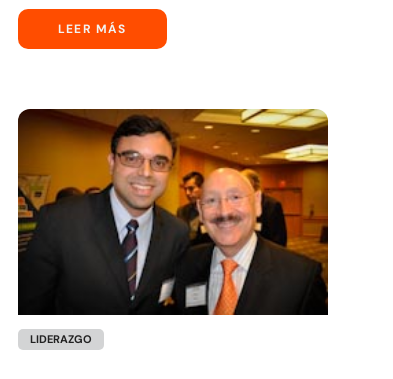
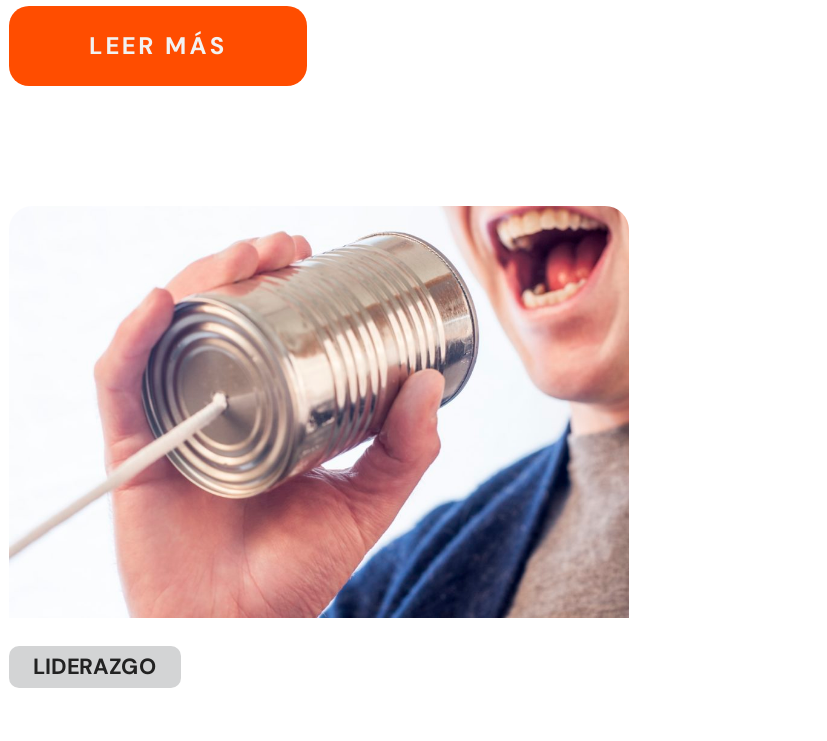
[17,108,329,316] [image] -> [9,204,631,620] [image]

